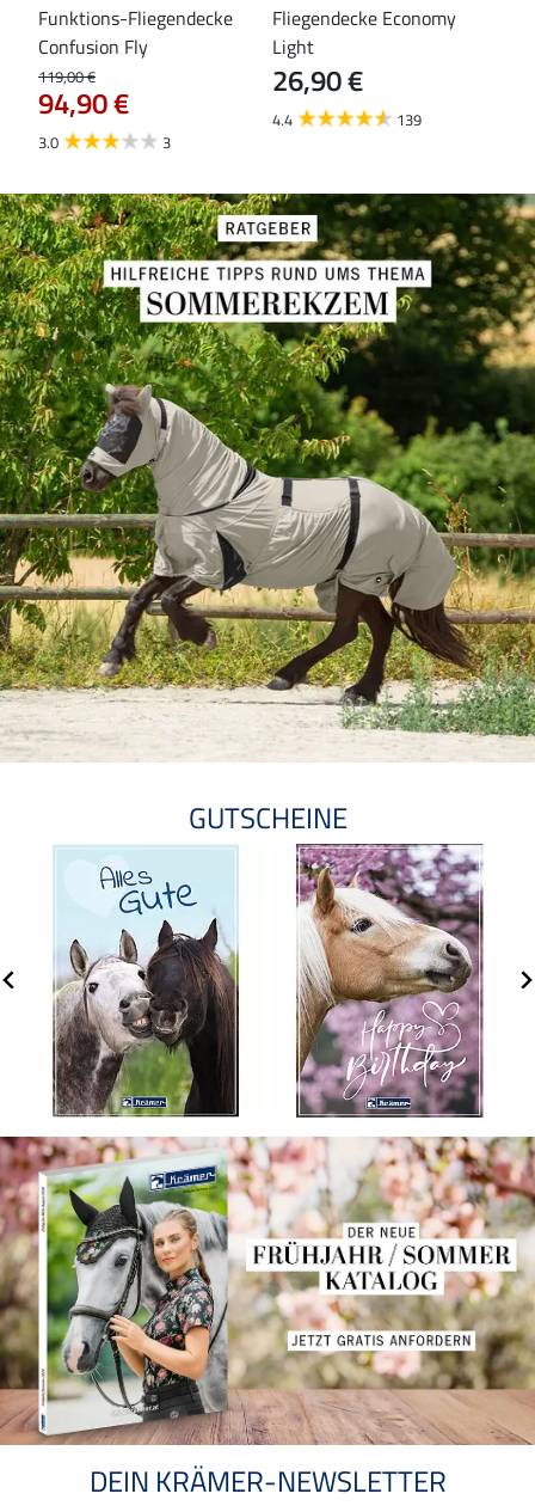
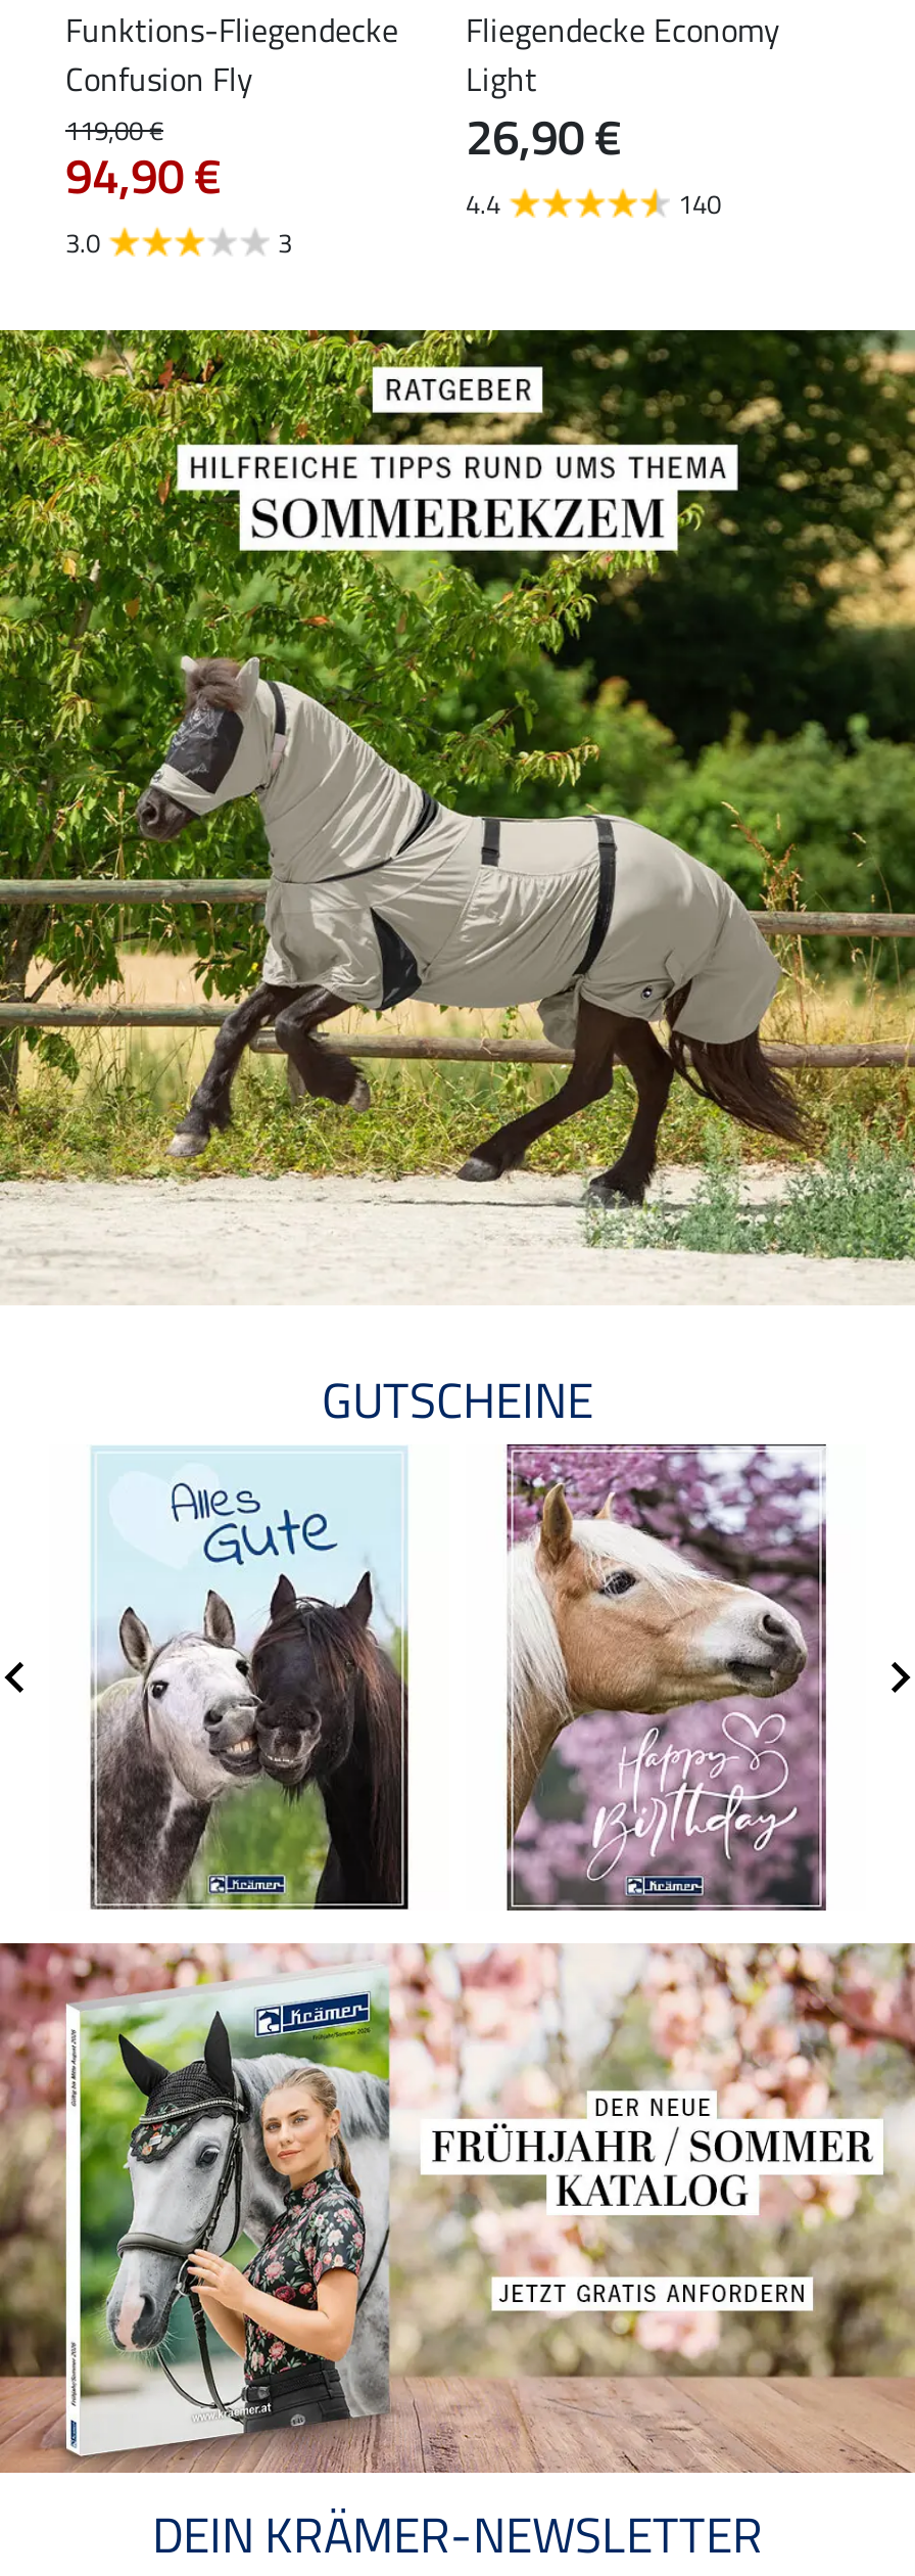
[396,107,422,131] 139 -> [678,183,721,224] 140

